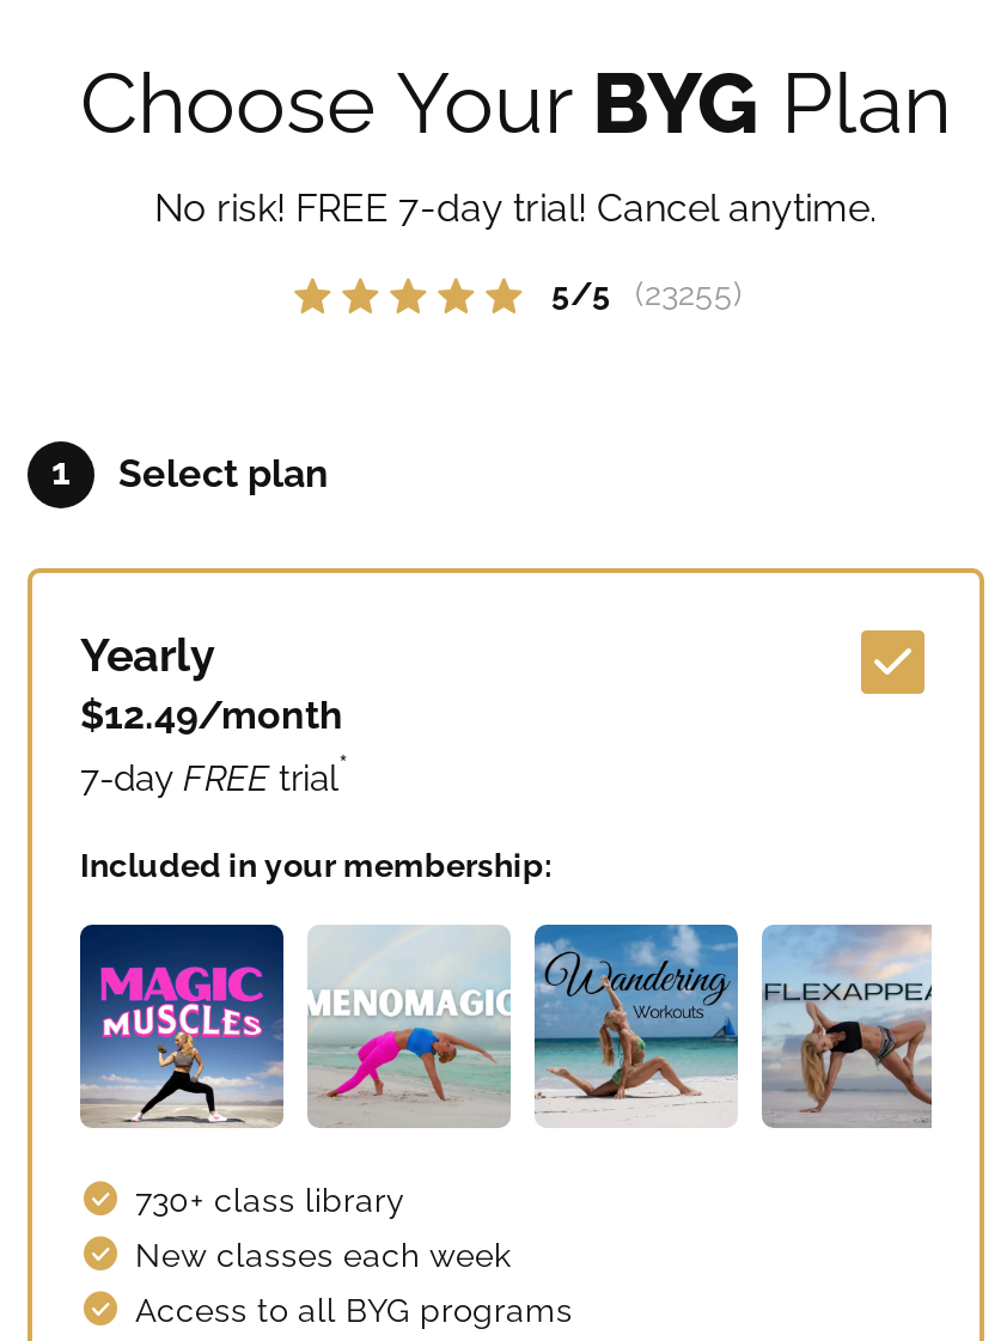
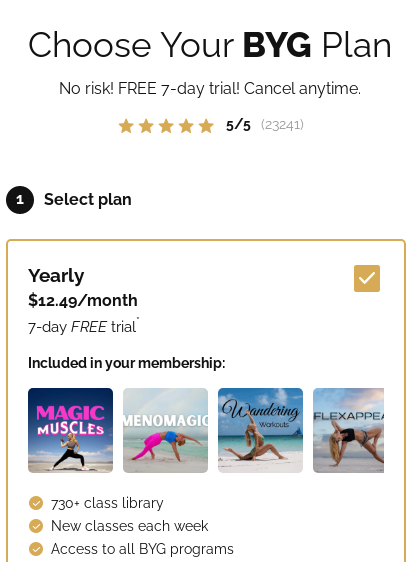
[551,274,743,313] 5/5 (23255) -> [226,116,304,132] 5/5 (23241)

